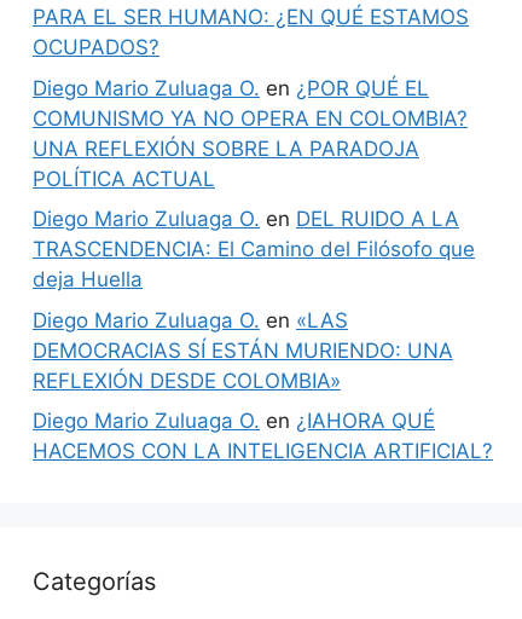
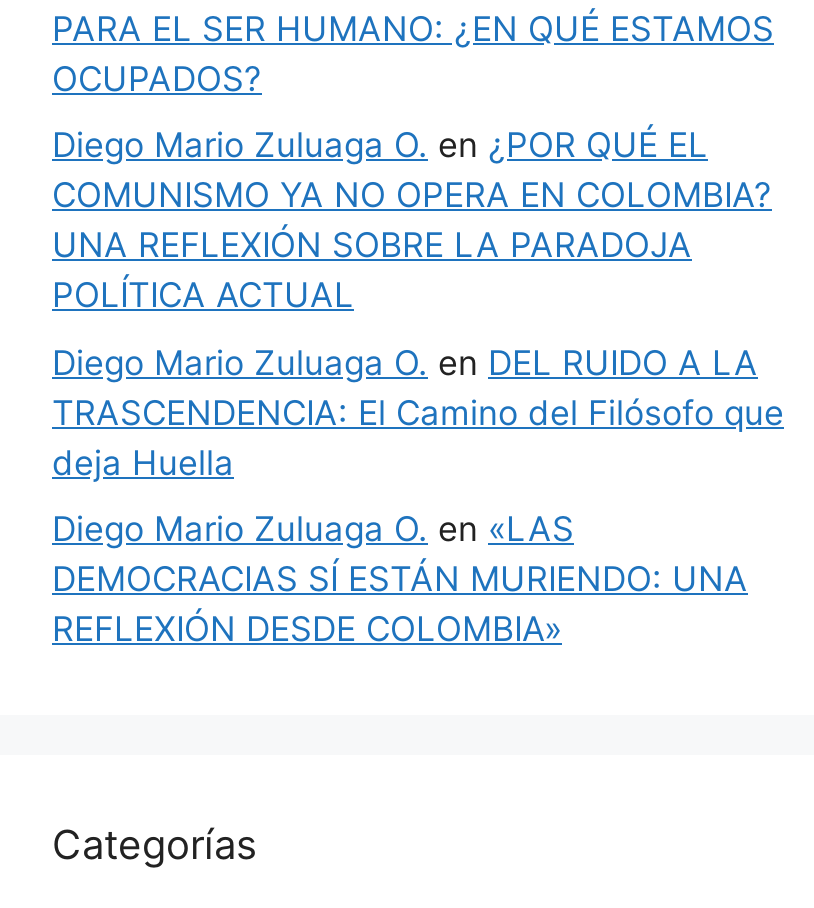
[33,409,493,463] Diego Mario Zuluaga O. en ¿IAHORA QUÉ | HACEMOS CON LA INTELIGENCIA ARTIFICIAL? -> none

